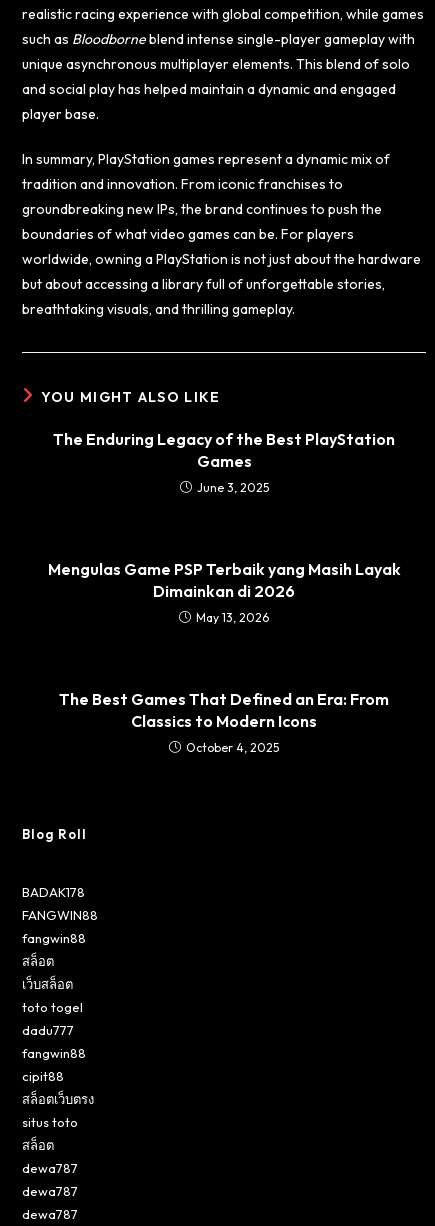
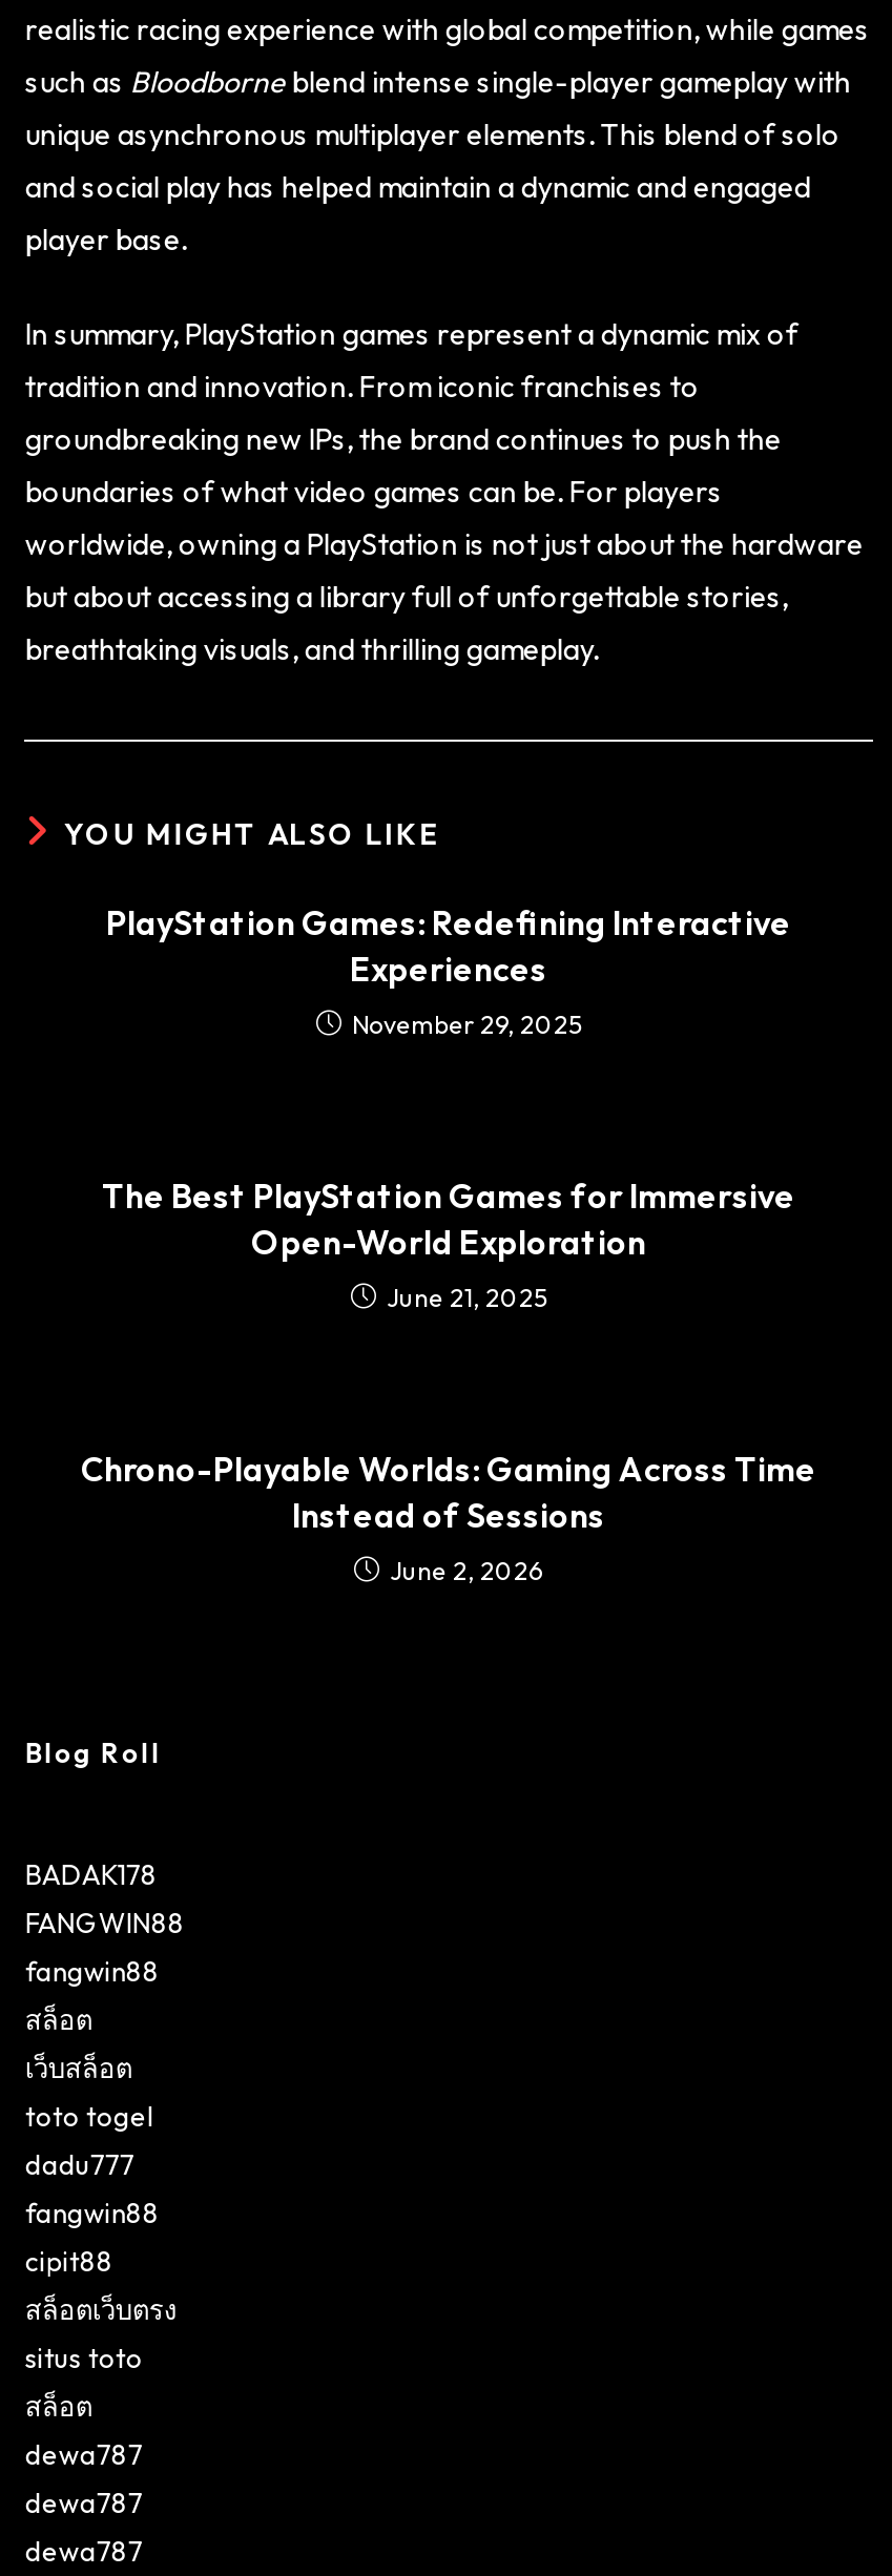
[53,429,395,495] The Enduring Legacy of the Best PlayStation | Games | June 3, 2025 -> [106,901,791,1040] PlayStation Games: Redefining Interactive | Experiences | November 29, 2025
[47,559,400,625] Mengulas Game PSP Terbaik yang Masih Layak | Dimainkan di 2026 | May 13, 2026 -> [102,1174,795,1313] The Best PlayStation Games for Immersive | Open-World Exploration | June 21, 2025
[59,689,389,755] The Best Games That Defined an Era: From | Classics to Modern Icons | October 4, 2025 -> [81,1447,816,1586] Chrono-Playable Worlds: Gaming Across Time | Instead of Sessions | June 2, 2026

